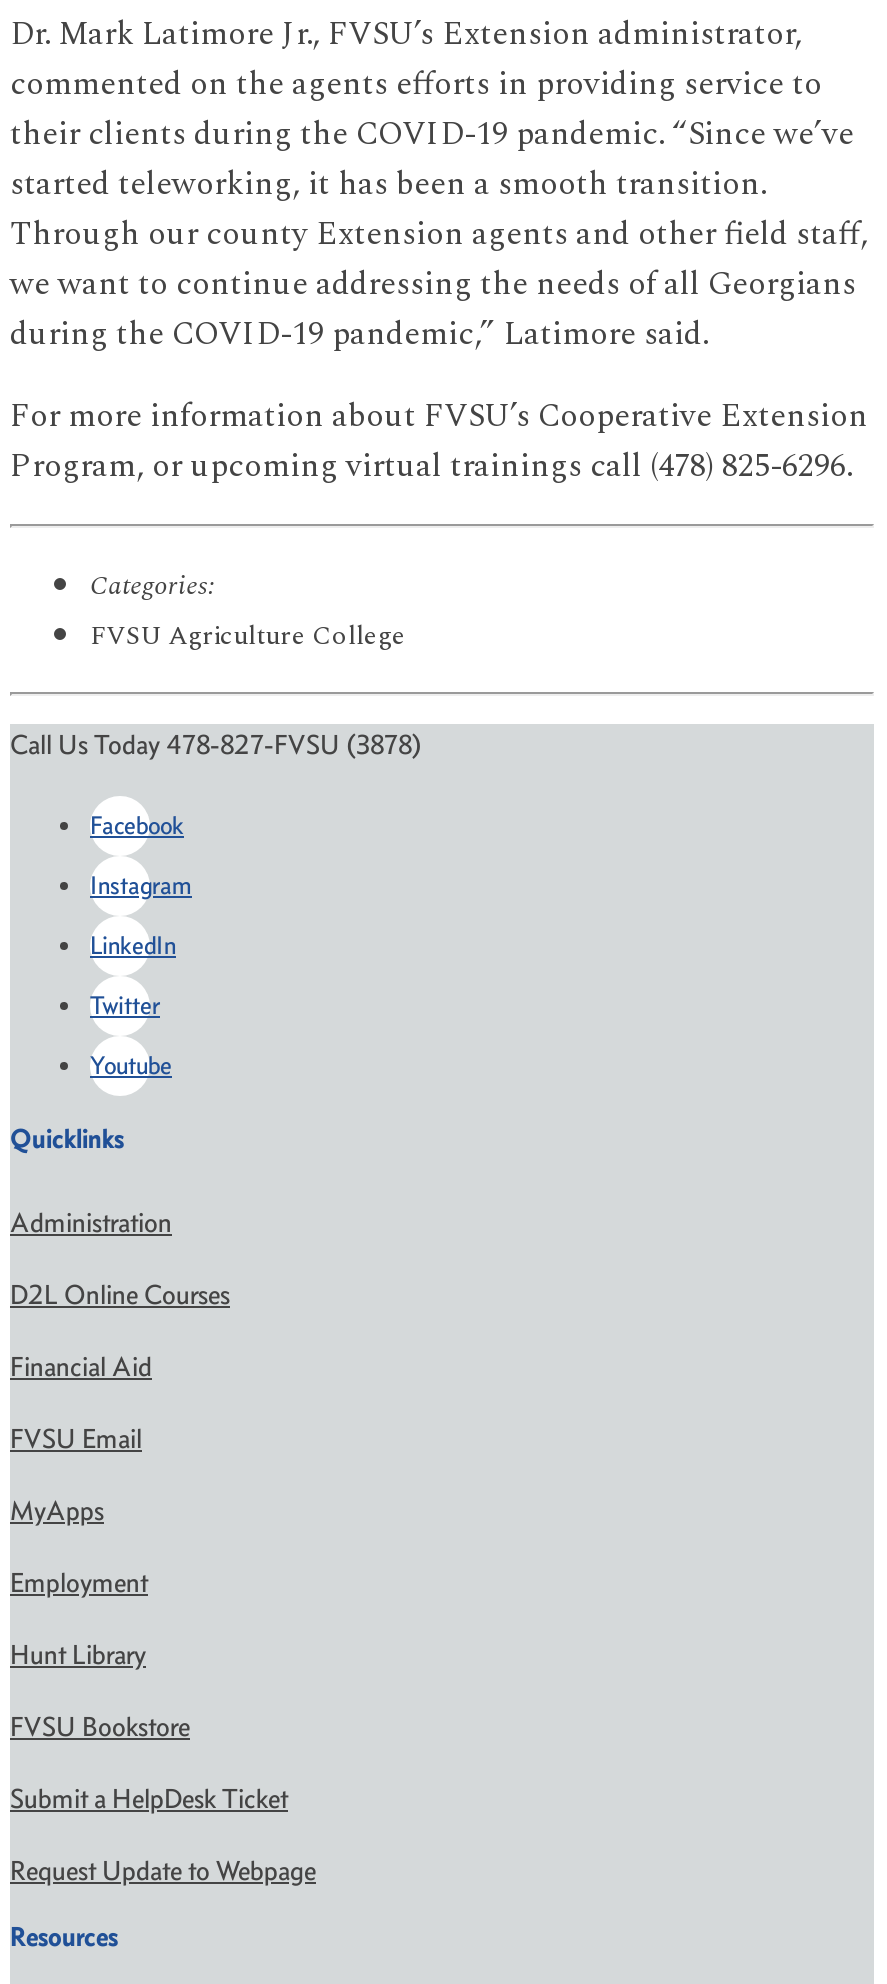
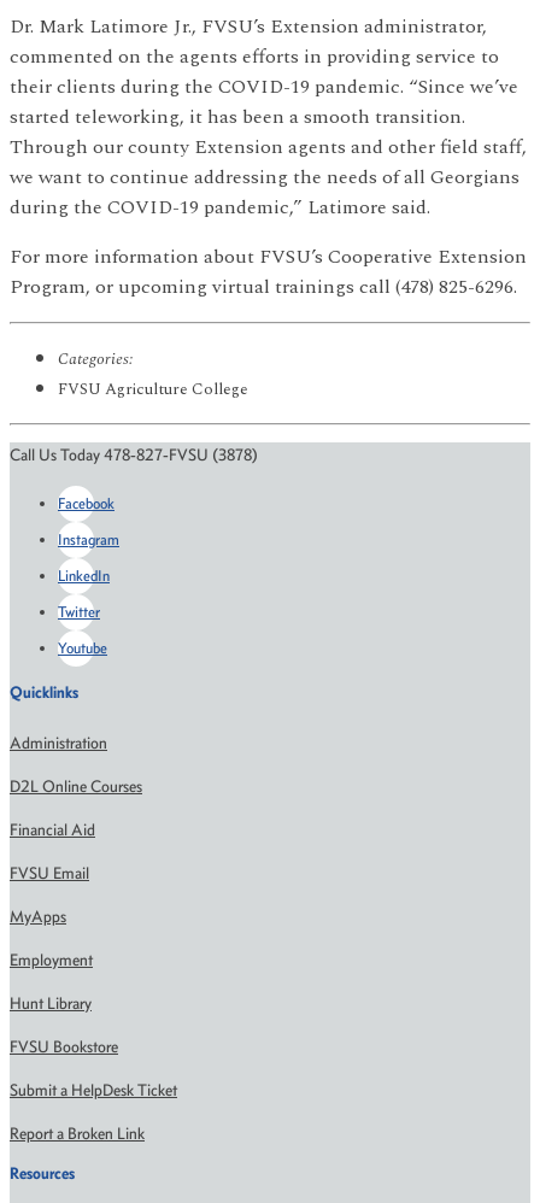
[10,1854,316,1888] Request Update to Webpage -> [10,1124,145,1144] Report a Broken Link

